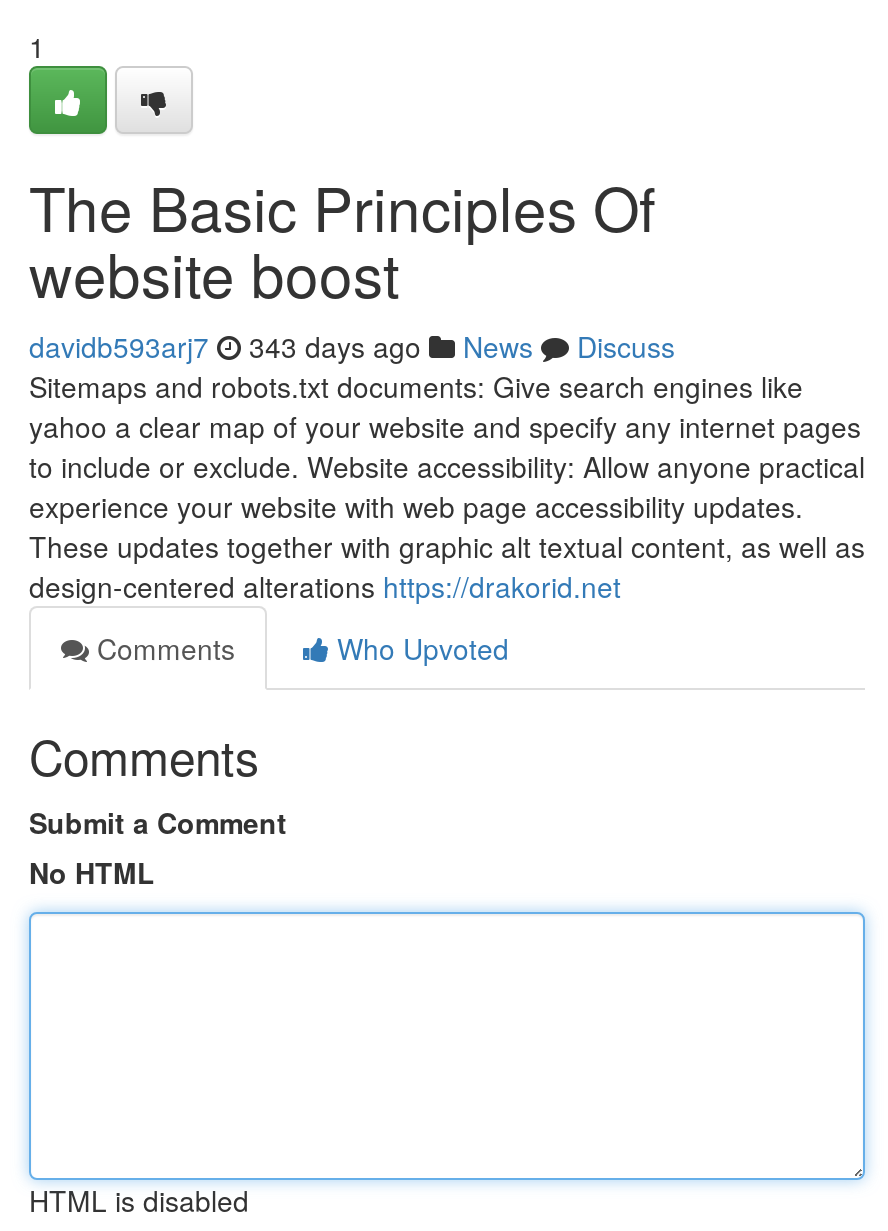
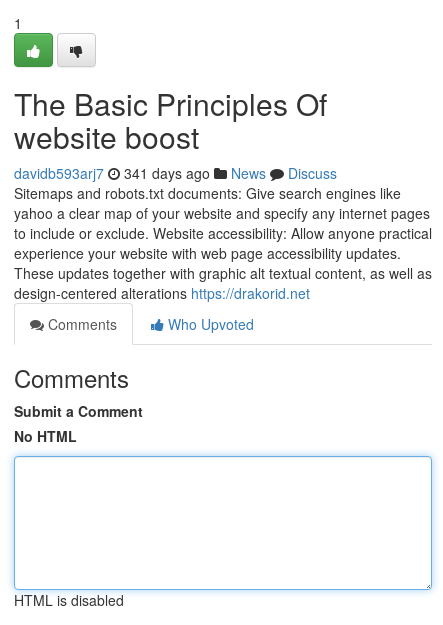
[29,326,675,366] davidb593arj7 343 days ago News Discuss -> [14,163,337,183] davidb593arj7 341 days ago News Discuss

